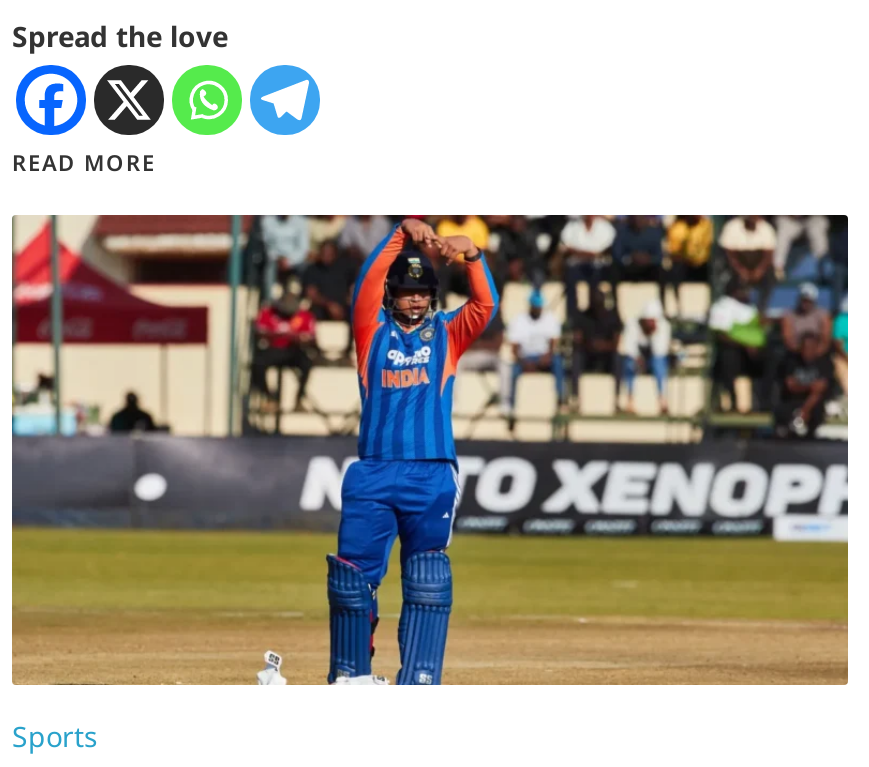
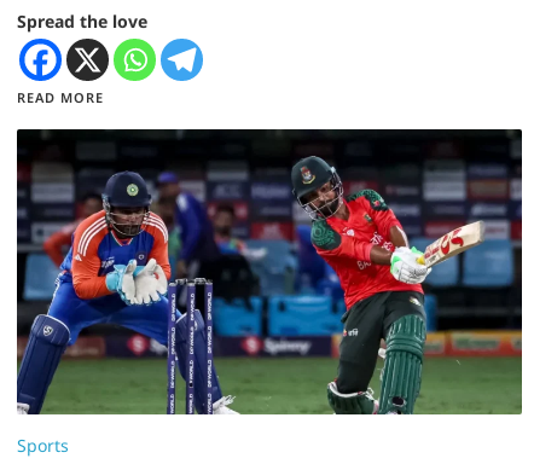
[10,213,850,687] [image] -> [16,128,523,416] [image]

